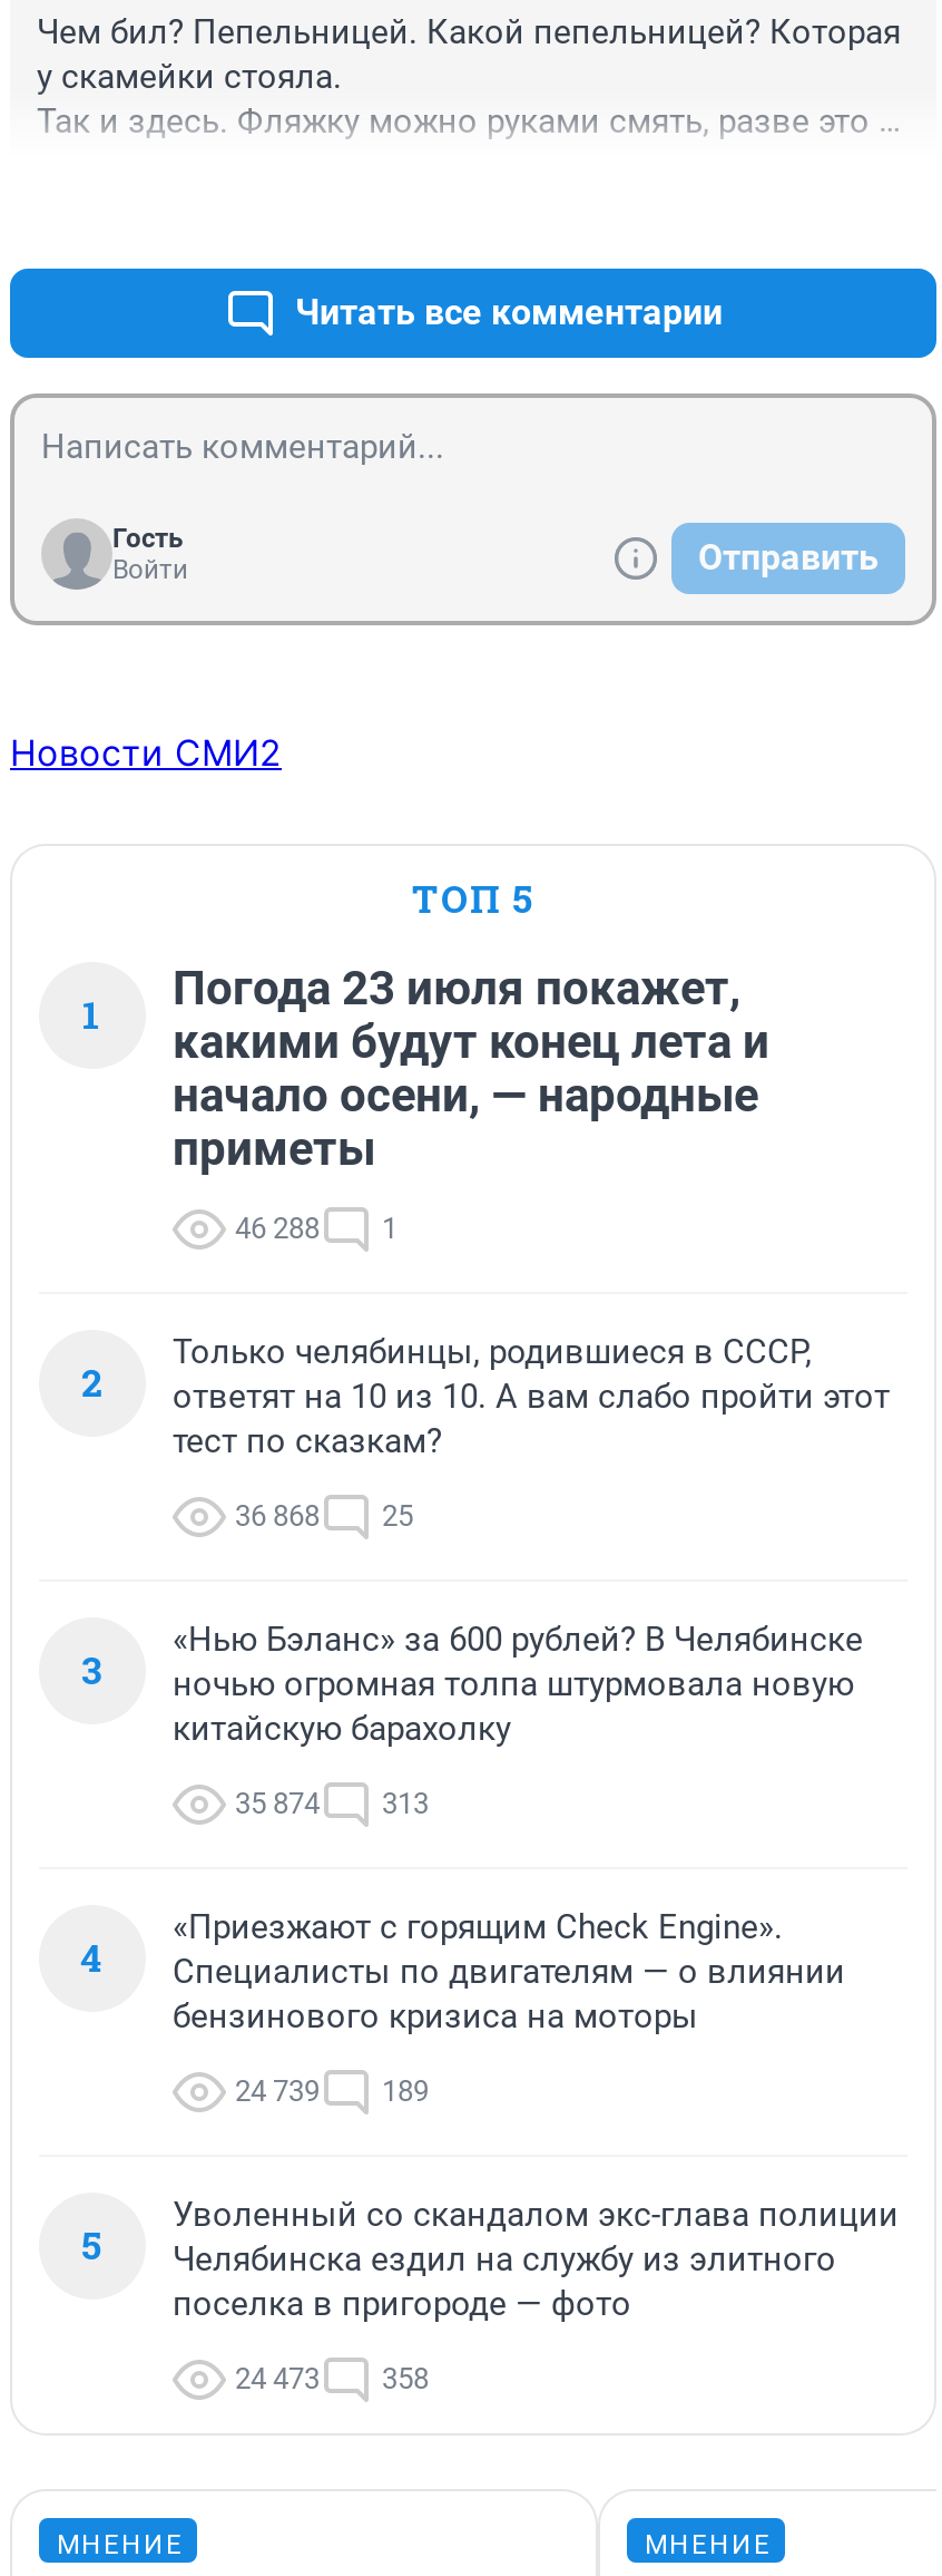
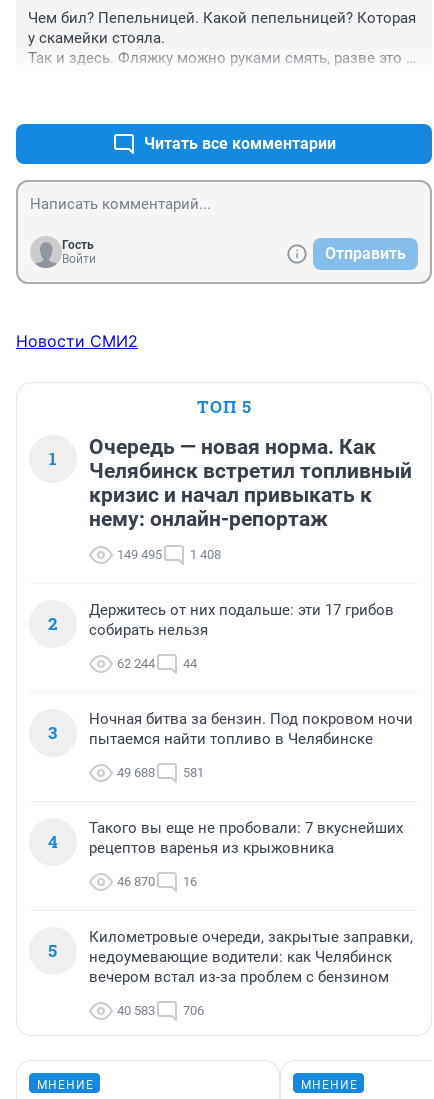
[173,961,769,1175] Погода 23 июля покажет, | какими будут конец лета и | начало осени, — народные | приметы -> [89,435,412,531] Очередь — новая норма. Как | Челябинск встретил топливный | кризис и начал привыкать к | нему: онлайн-репортаж
[235,1211,398,1244] 46 288 | 1 -> [117,547,221,562] 149 495 | 1 408
[173,1331,890,1461] Только челябинцы, родившиеся в СССР, | ответят на 10 из 10. А вам слабо пройти этот | тест по сказкам? -> [89,601,394,639] Держитесь от них подальше: эти 17 грибов | собирать нельзя
[235,1499,413,1532] 36 868 | 25 -> [117,656,197,671] 62 244 | 44
[173,1619,863,1748] «Нью Бэланс» за 600 рублей? В Челябинске | ночью огромная толпа штурмовала новую | китайскую барахолку -> [89,710,413,748] Ночная битва за бензин. Под покровом ночи | пытаемся найти топливо в Челябинске
[235,1786,429,1820] 35 874 | 313 -> [117,765,204,780] 49 688 | 581
[173,1907,845,2036] «Приезжают с горящим Check Engine». | Специалисты по двигателям — о влиянии | бензинового кризиса на моторы -> [89,819,403,857] Такого вы еще не пробовали: 7 вкуснейших | рецептов варенья из крыжовника
[235,2074,429,2107] 24 739 | 189 -> [117,874,197,889] 46 870 | 16
[173,2194,899,2323] Уволенный со скандалом экс-глава полиции | Челябинска ездил на службу из элитного | поселка в пригороде — фото -> [89,928,413,986] Километровые очереди, закрытые заправки, | недоумевающие водители: как Челябинск | вечером встал из-за проблем с бензином
[235,2361,429,2395] 24 473 | 358 -> [117,1003,204,1018] 40 583 | 706

